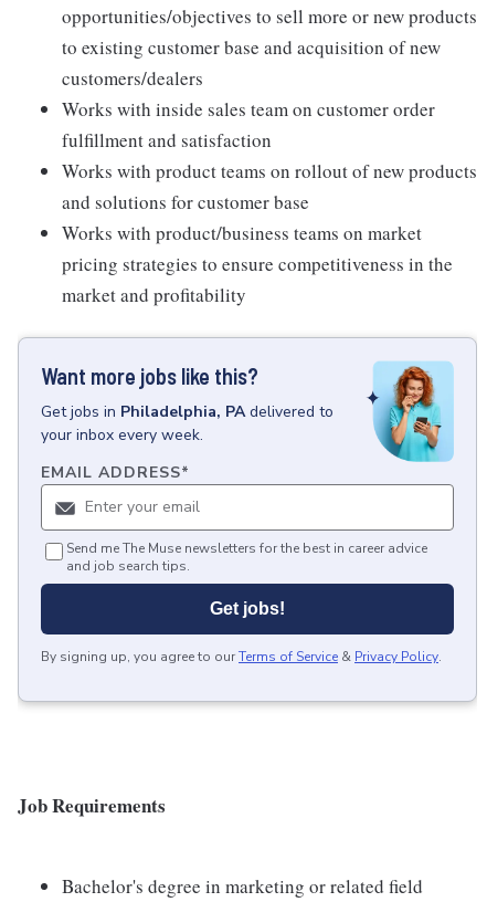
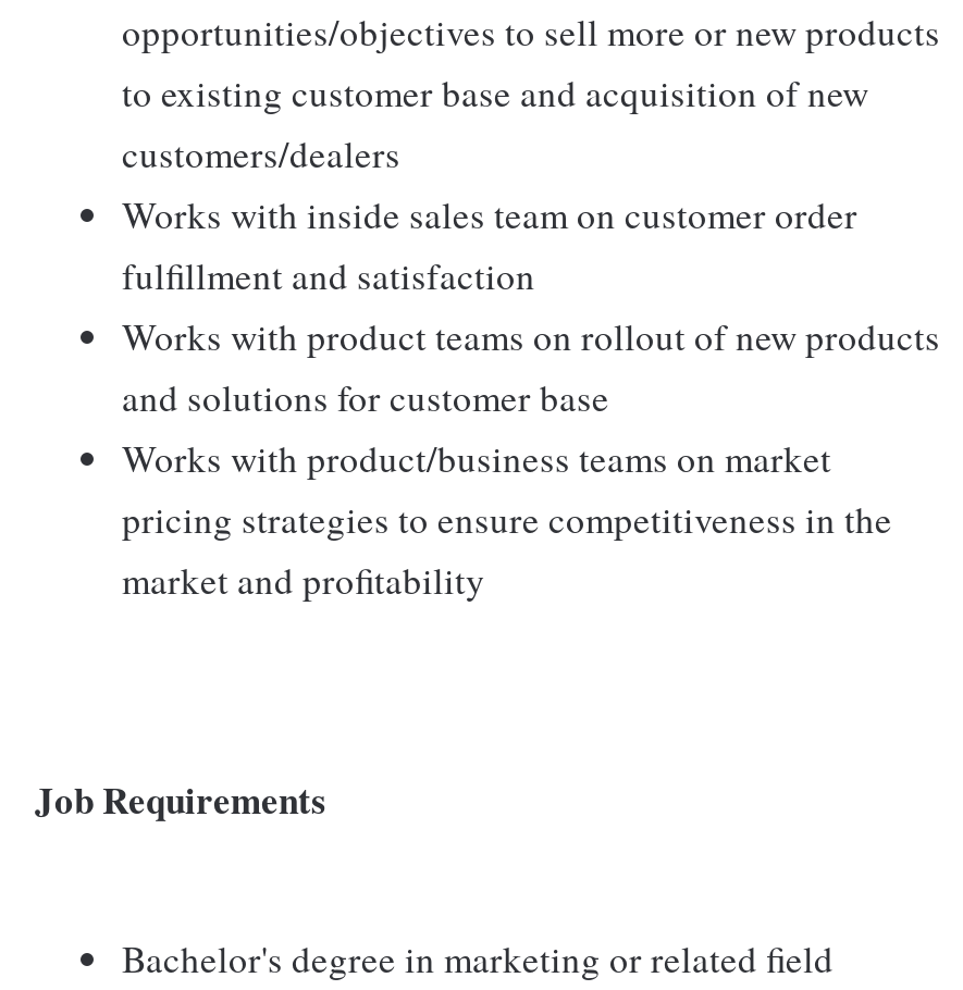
[18,337,477,705] [image] | Want more jobs like this? | Get jobs in Philadelphia, PA delivered to | your inbox every week. | EMAIL ADDRESS* -> none
[41,540,442,666] Send me The Muse newsletters for the best in career advice | and job search tips. | Get jobs! | By signing up, you agree to our Terms of Service & Privacy Policy. -> none

